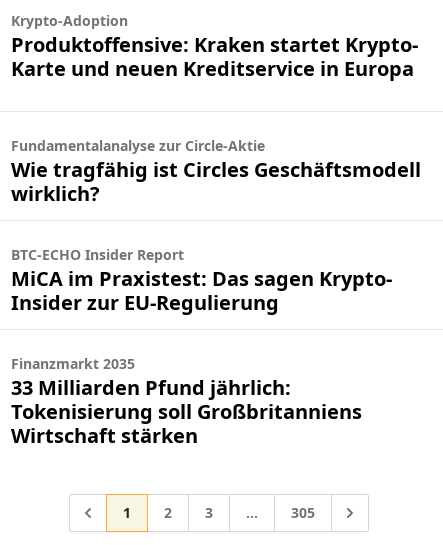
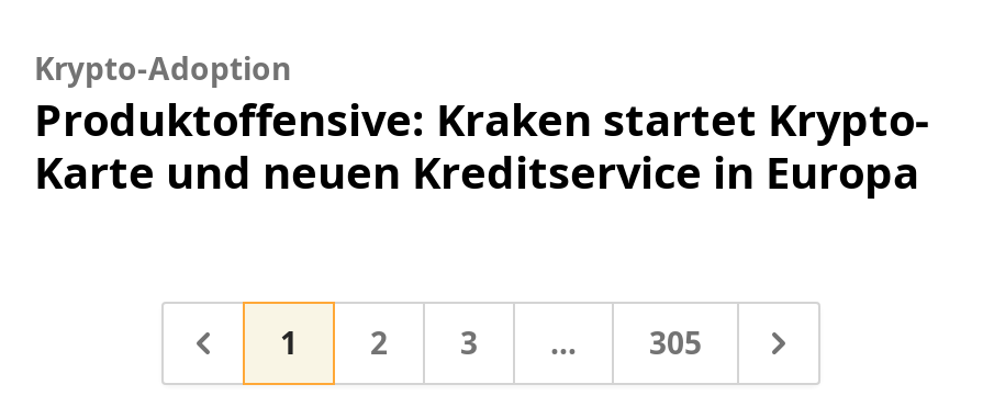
[11,136,421,449] Fundamentalanalyse zur Circle-Aktie | Wie tragfähig ist Circles Geschäftsmodell | wirklich? | BTC-ECHO Insider Report | MiCA im Praxistest: Das sagen Krypto- | Insider zur EU-Regulierung | Finanzmarkt 2035 | 33 Milliarden Pfund jährlich: | Tokenisierung soll Großbritanniens | Wirtschaft stärken -> none

